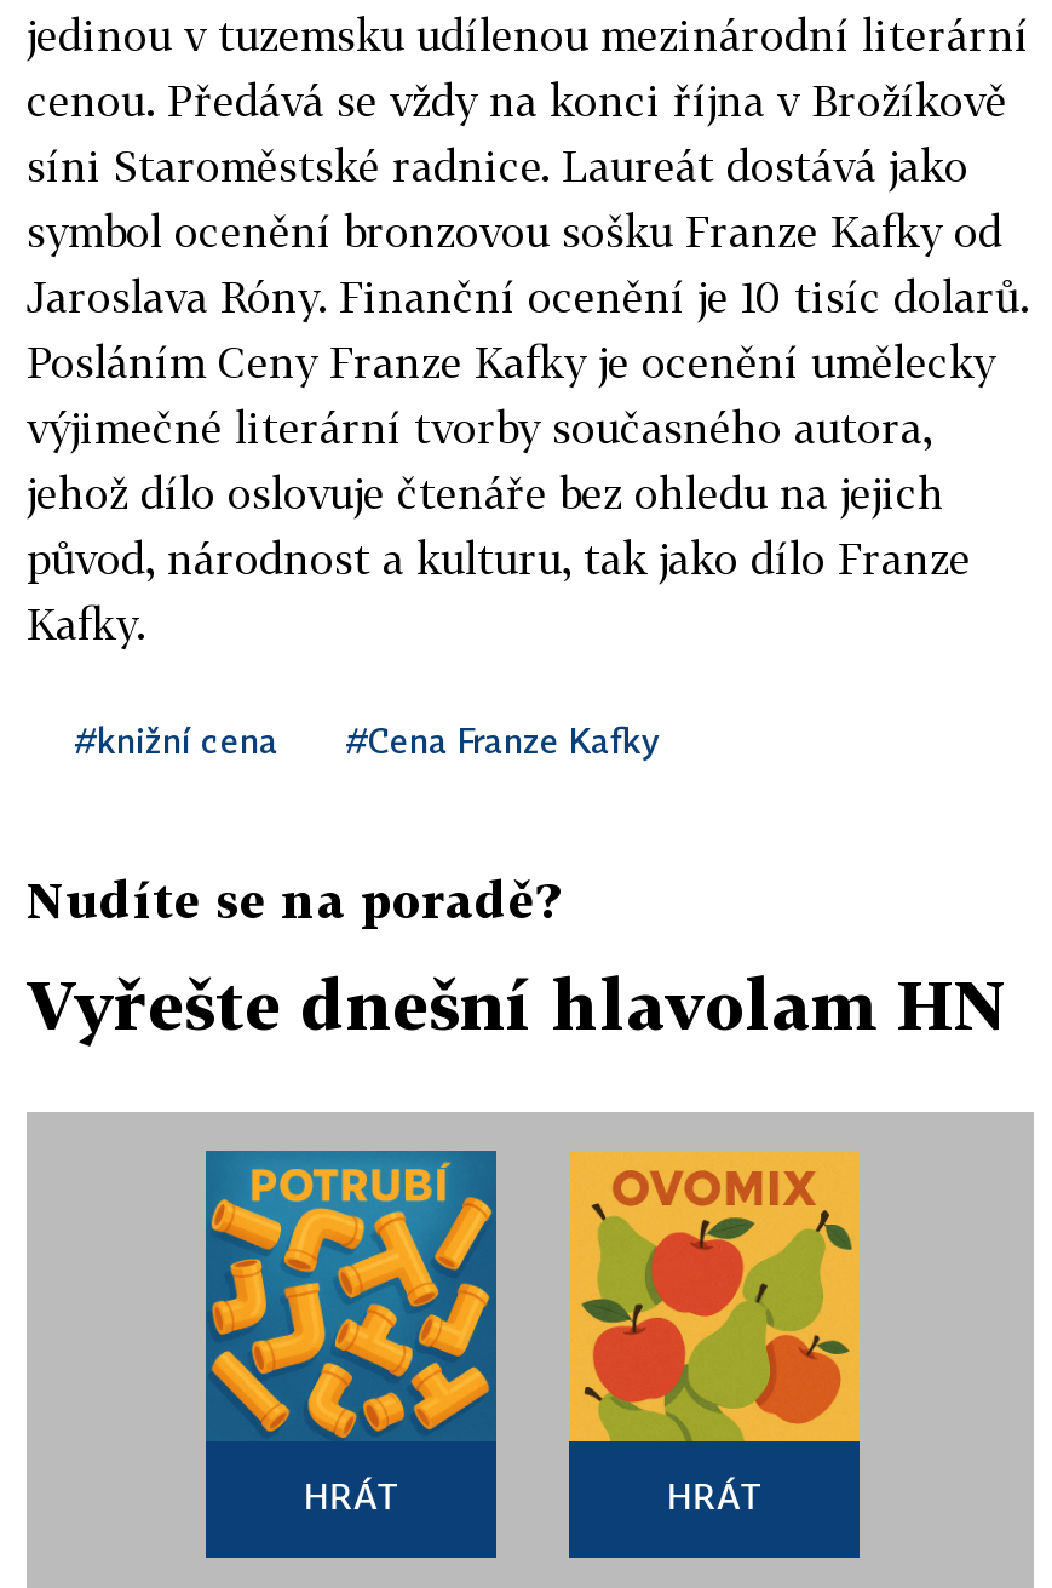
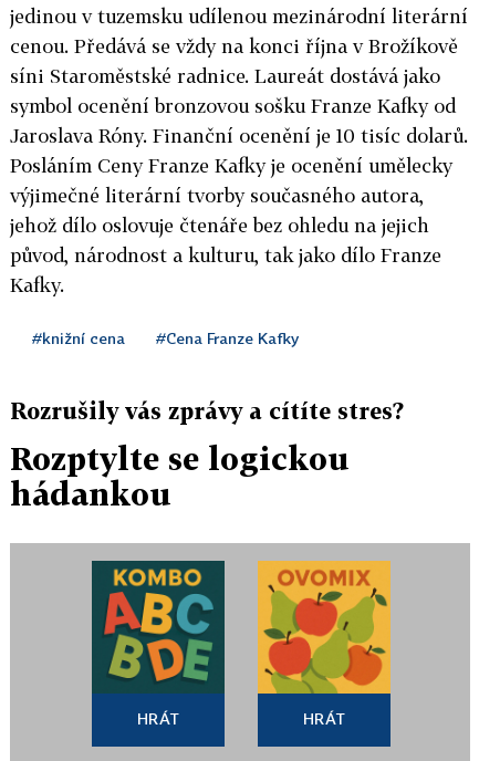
[27,870,559,928] Nudíte se na poradě? -> [10,397,404,424] Rozrušily vás zprávy a cítíte stres?
[27,964,1007,1044] Vyřešte dnešní hlavolam HN -> [10,440,350,512] Rozptylte se logickou | hádankou
[206,1151,496,1441] [image] -> [92,561,225,694] [image]

